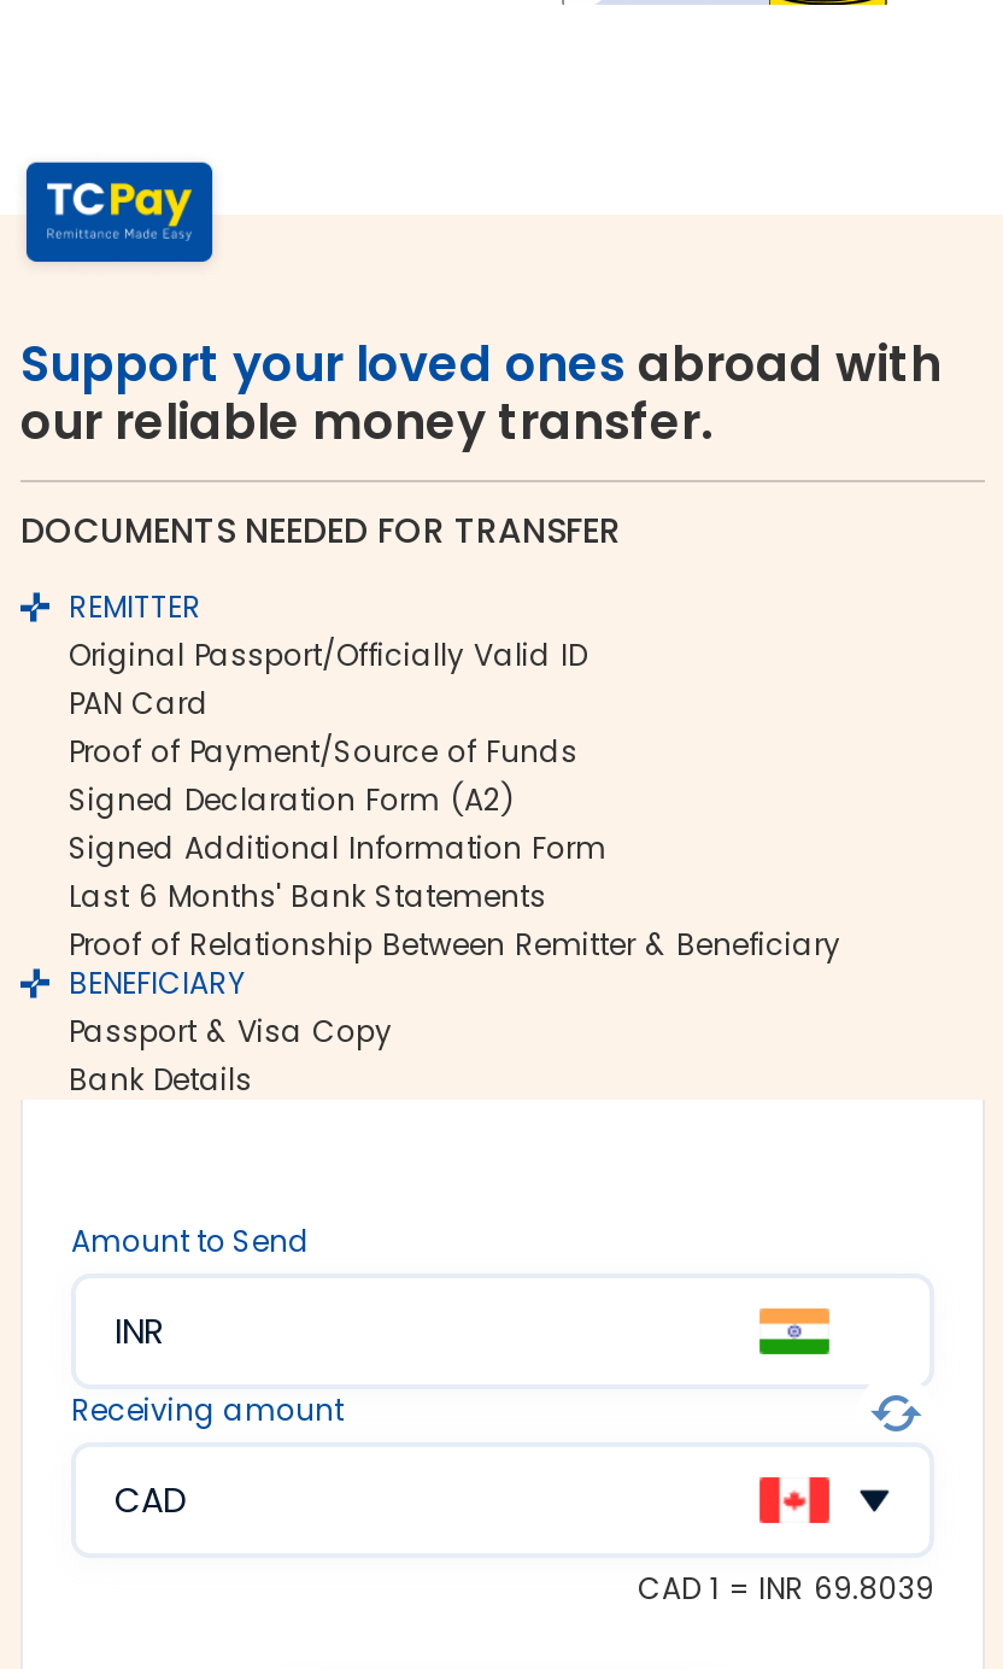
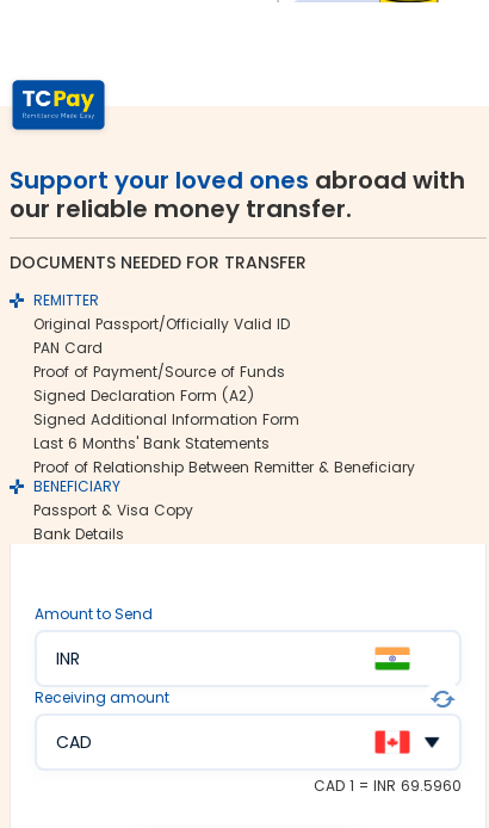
[638,1568,934,1609] CAD 1 = INR 69.8039 -> [314,776,462,796] CAD 1 = INR 69.5960

